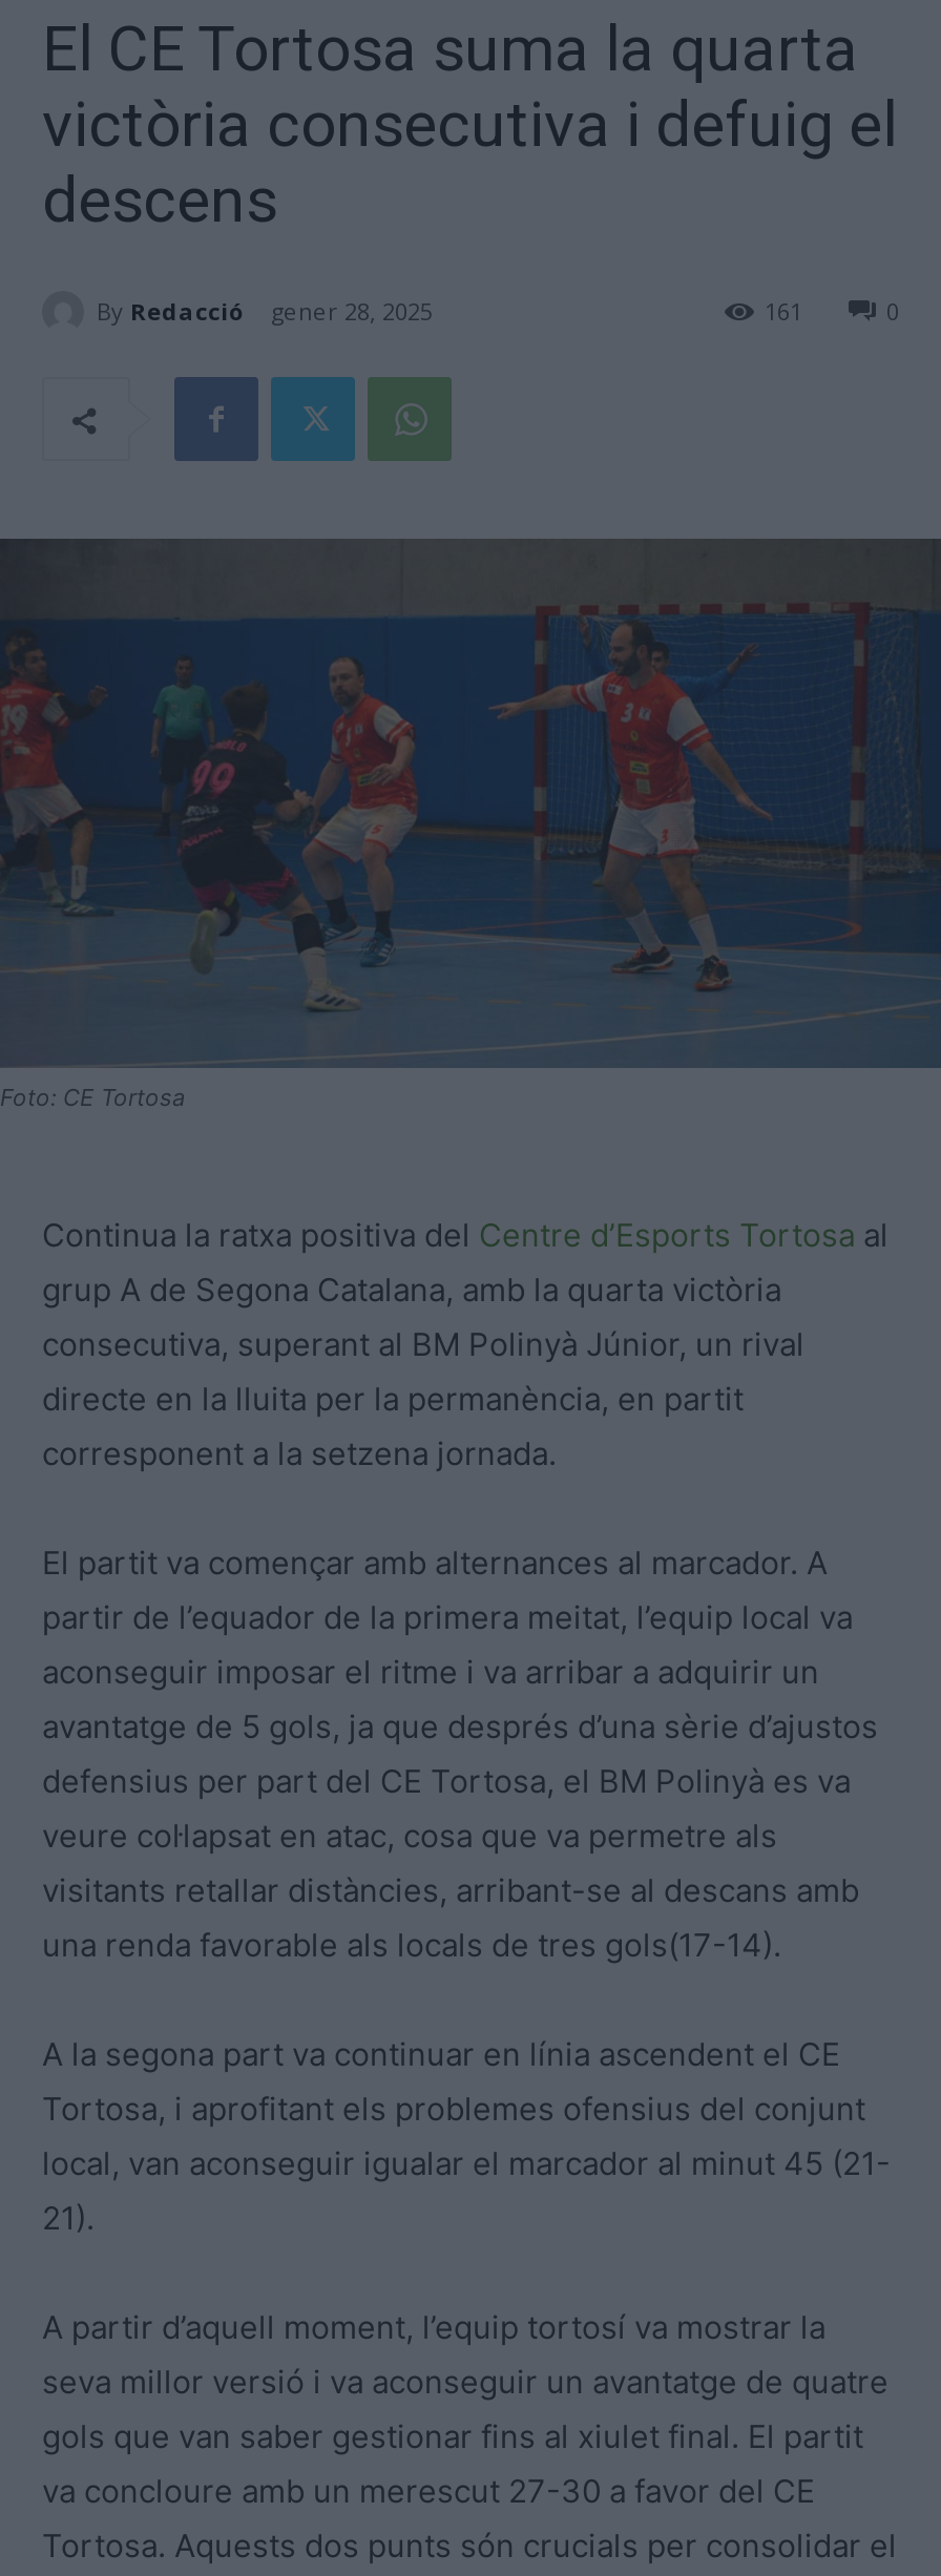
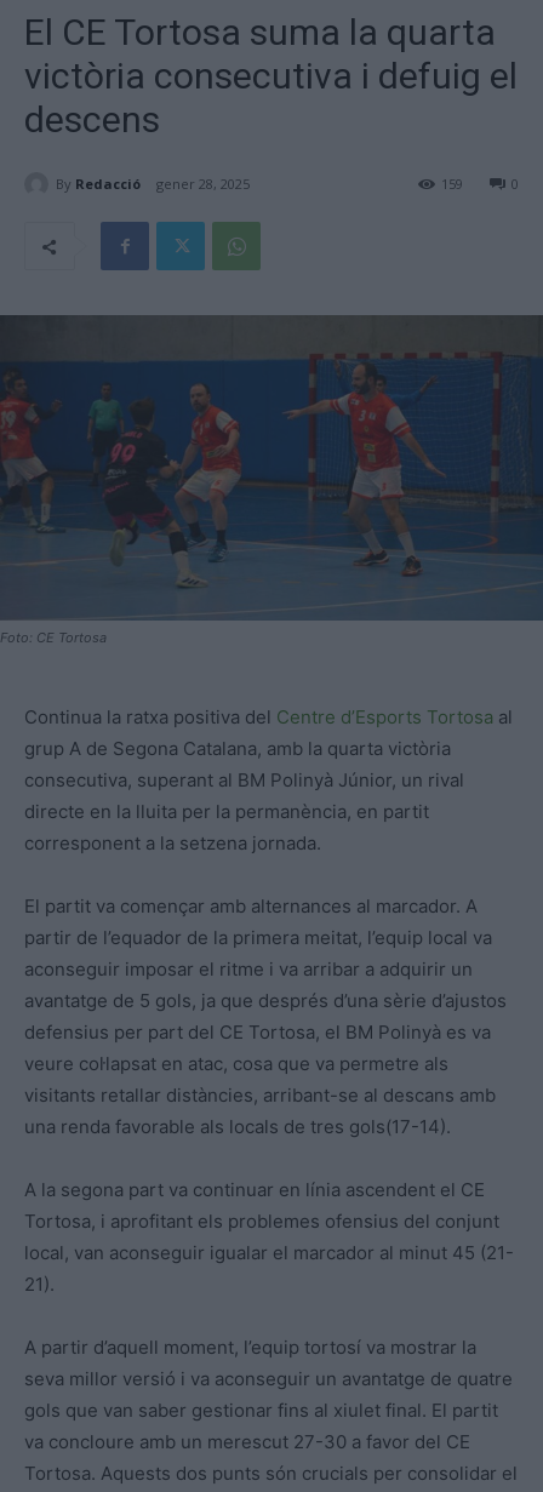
[765,295,802,327] 161 -> [441,175,463,193] 159

